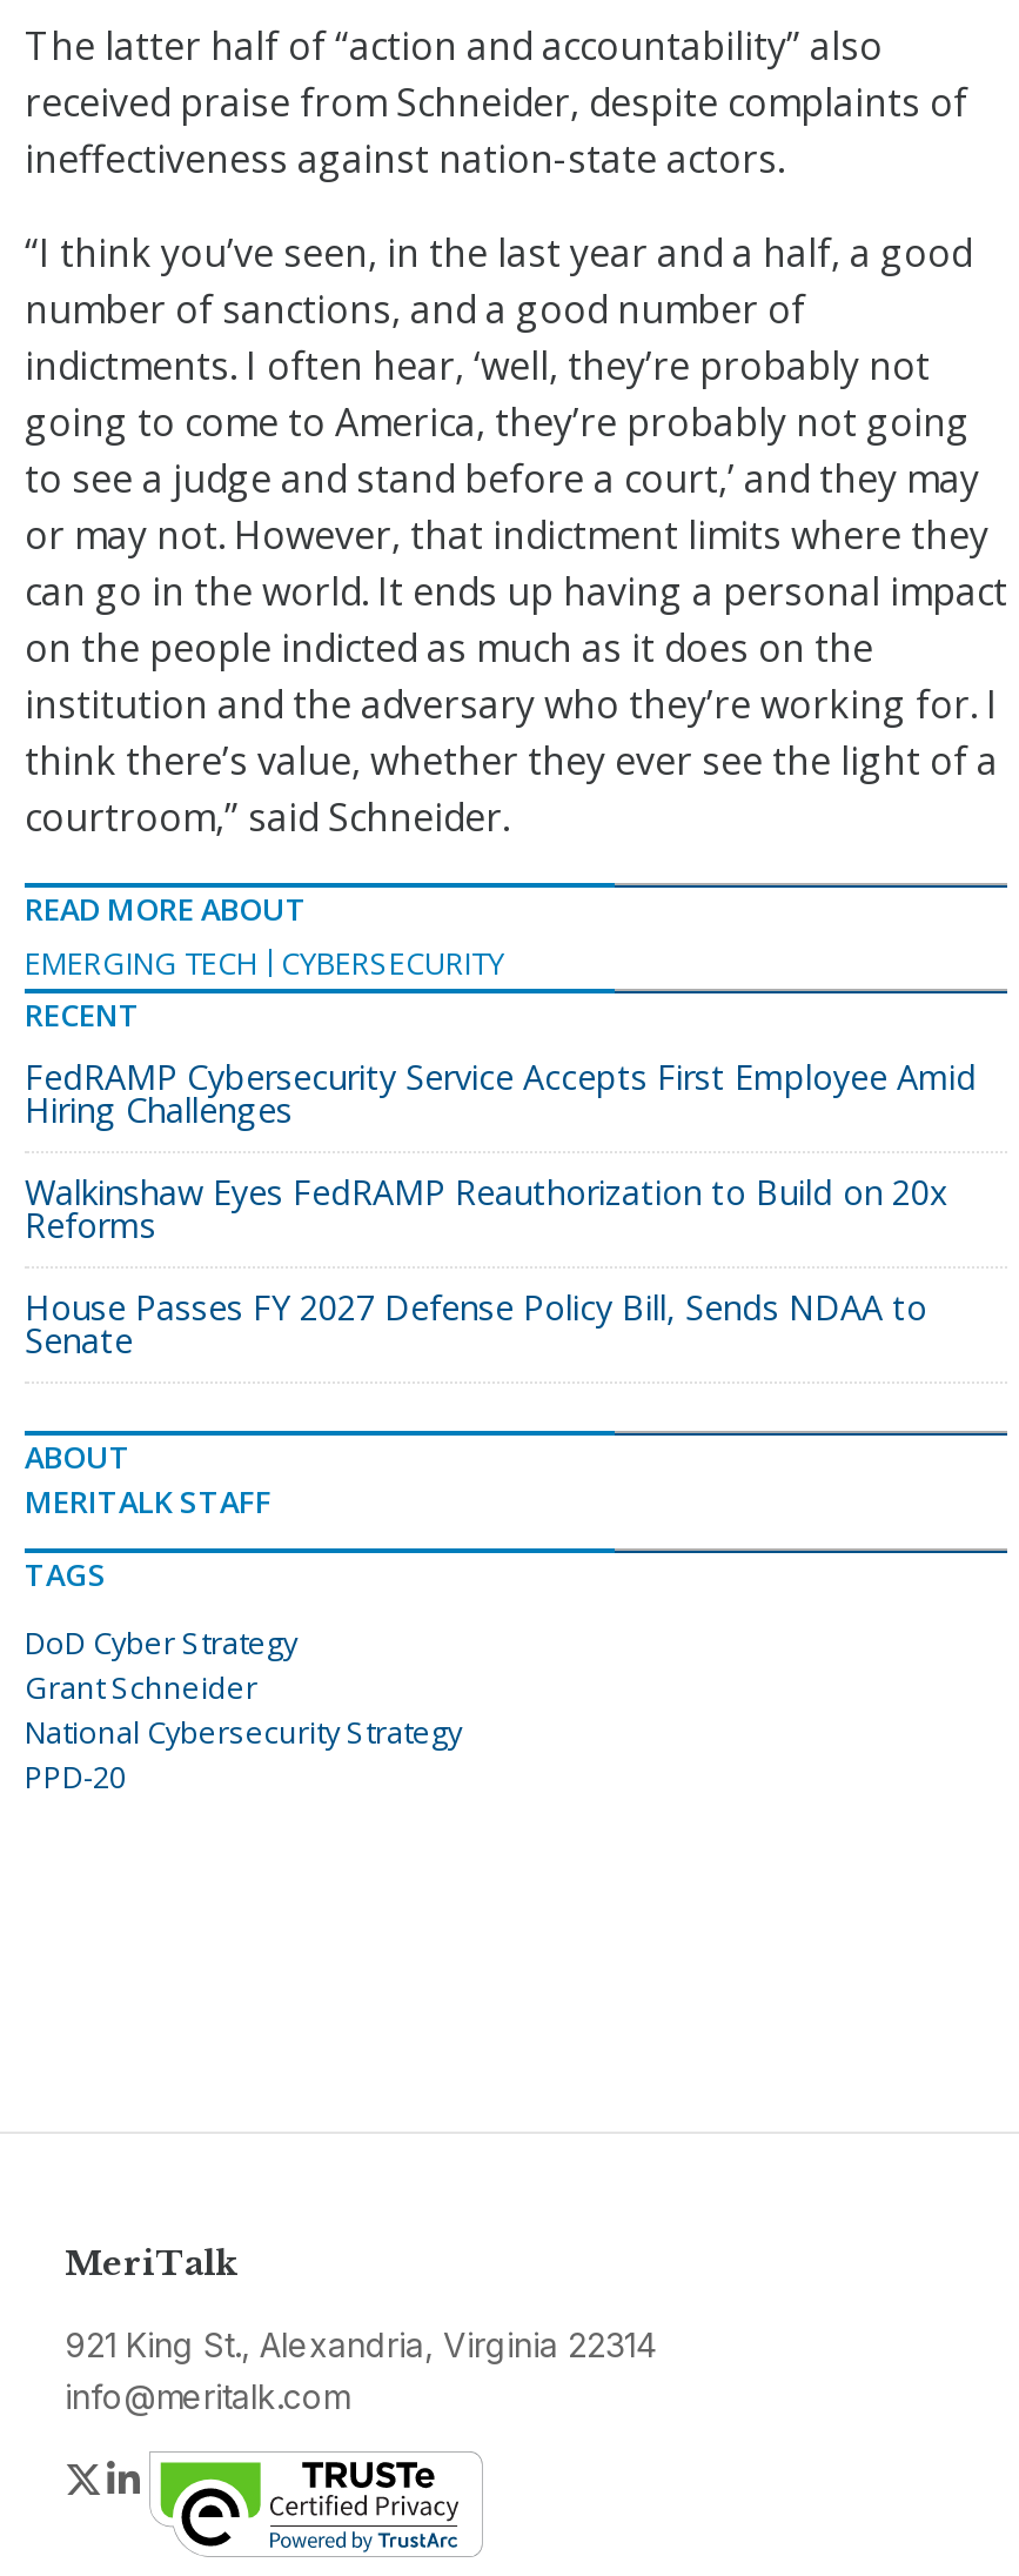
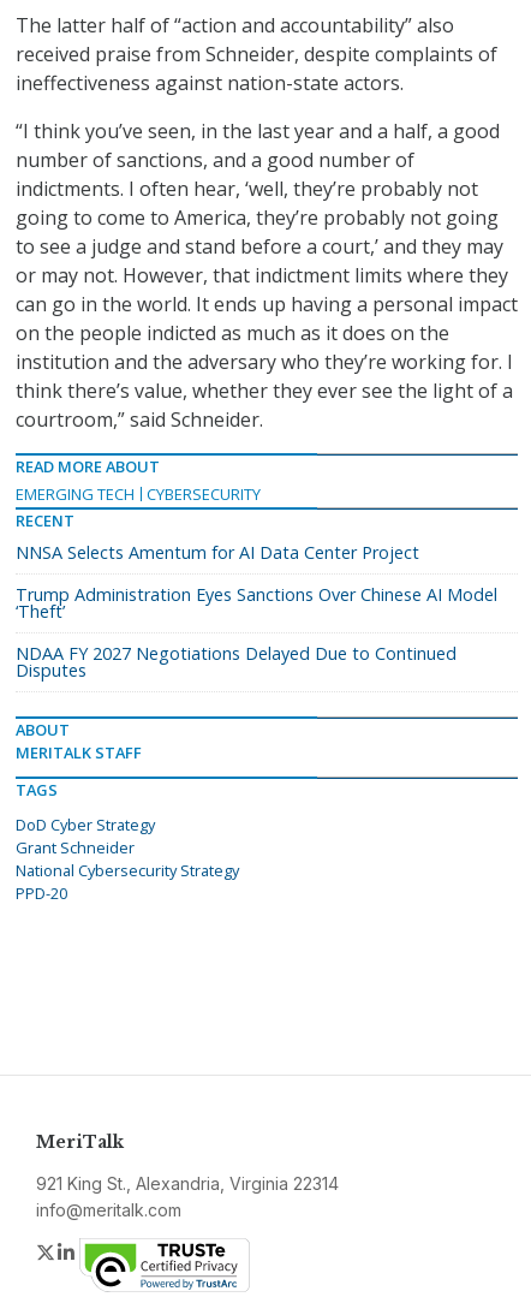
[25,1054,977,1131] FedRAMP Cybersecurity Service Accepts First Employee Amid | Hiring Challenges -> [16,540,419,563] NNSA Selects Amentum for AI Data Center Project
[25,1169,948,1246] Walkinshaw Eyes FedRAMP Reauthorization to Build on 20x | Reforms -> [16,583,497,622] Trump Administration Eyes Sanctions Over Chinese AI Model | ‘Theft’
[25,1284,927,1362] House Passes FY 2027 Defense Policy Bill, Sends NDAA to | Senate -> [16,641,457,681] NDAA FY 2027 Negotiations Delayed Due to Continued | Disputes

